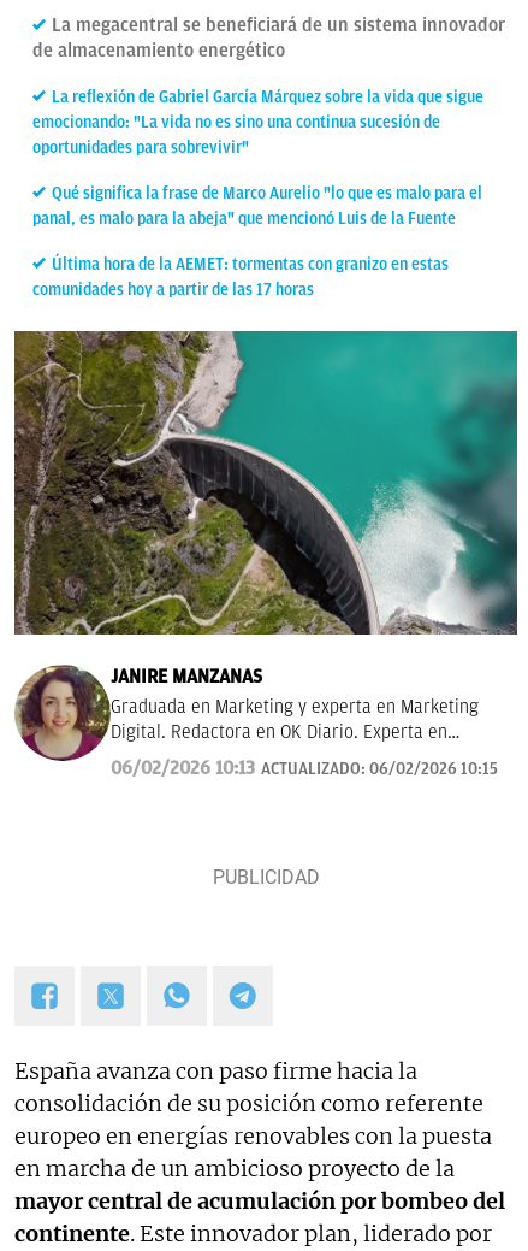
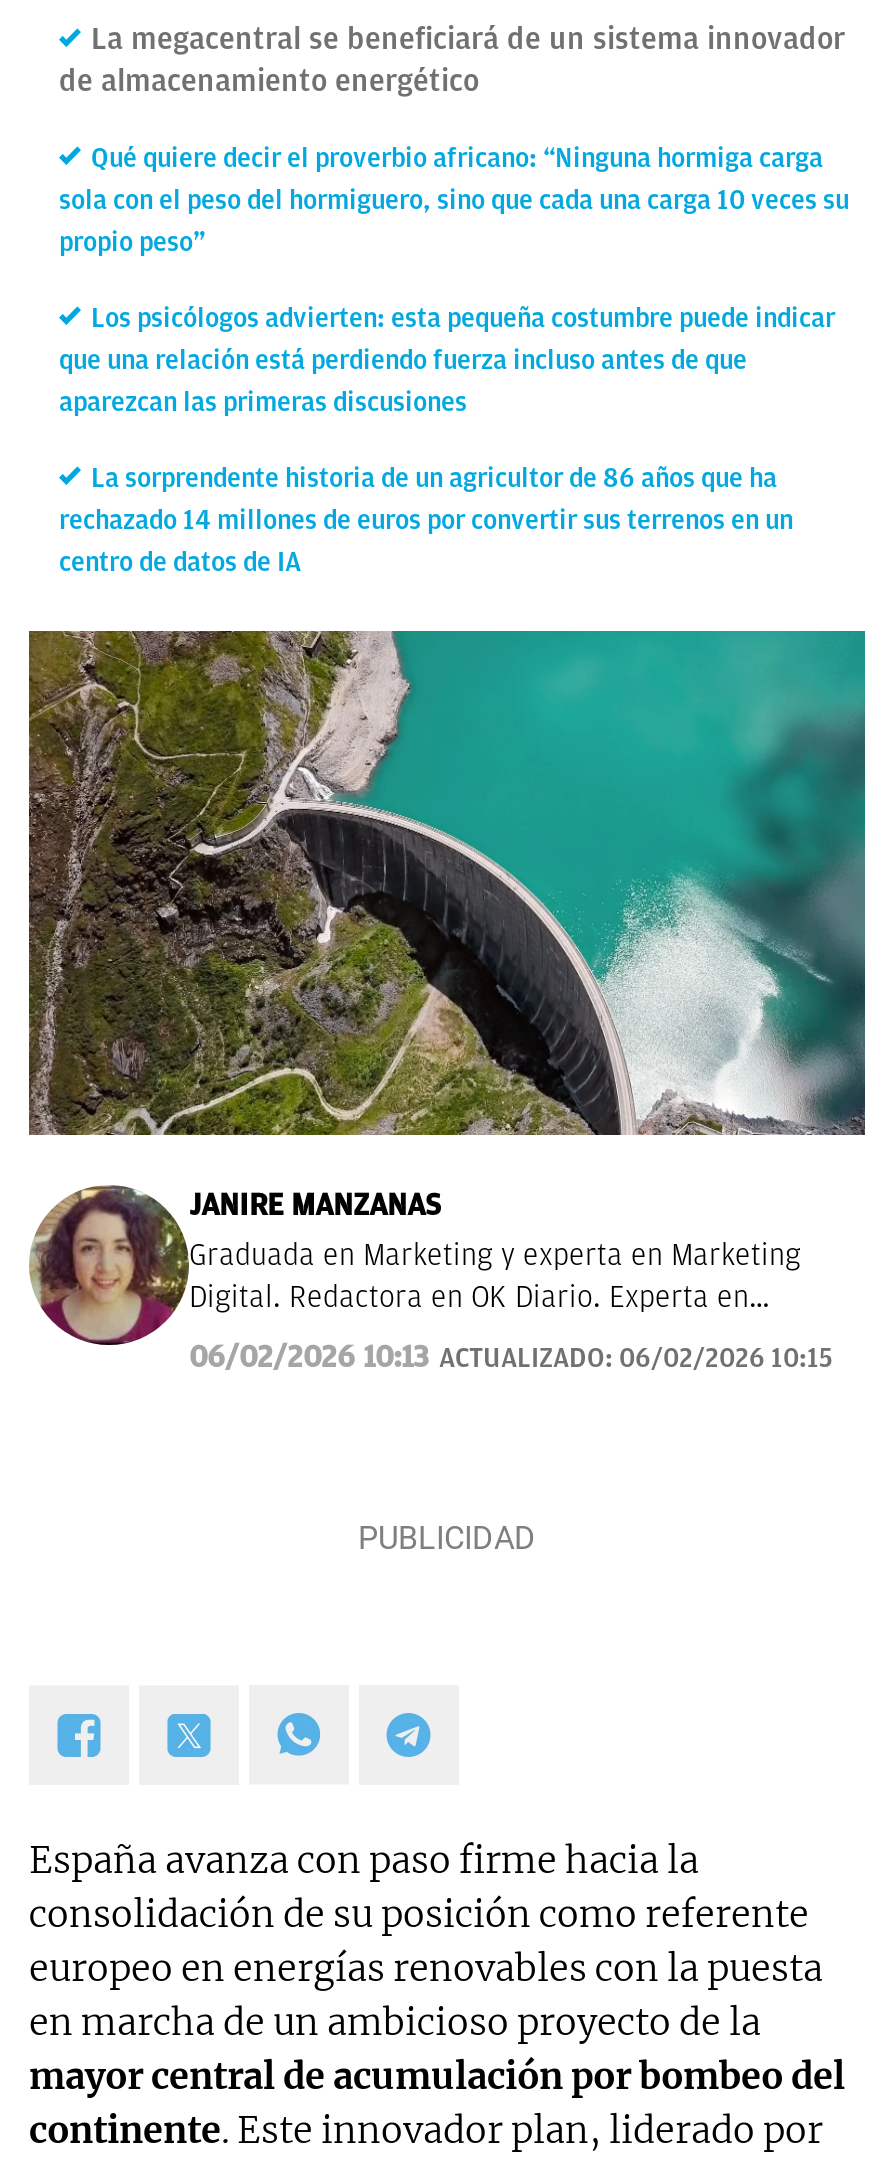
[32,88,483,157] La reflexión de Gabriel García Márquez sobre la vida que sigue | emocionando: "La vida no es sino una continua sucesión de | oportunidades para sobrevivir" -> [59,143,849,257] Qué quiere decir el proverbio africano: “Ninguna hormiga carga | sola con el peso del hormiguero, sino que cada una carga 10 veces su | propio peso”
[32,184,482,228] Qué significa la frase de Marco Aurelio "lo que es malo para el | panal, es malo para la abeja" que mencionó Luis de la Fuente -> [59,303,835,417] Los psicólogos advierten: esta pequeña costumbre puede indicar | que una relación está perdiendo fuerza incluso antes de que | aparezcan las primeras discusiones
[32,255,449,299] Última hora de la AEMET: tormentas con granizo en estas | comunidades hoy a partir de las 17 horas -> [59,463,793,577] La sorprendente historia de un agricultor de 86 años que ha | rechazado 14 millones de euros por convertir sus terrenos en un | centro de datos de IA

